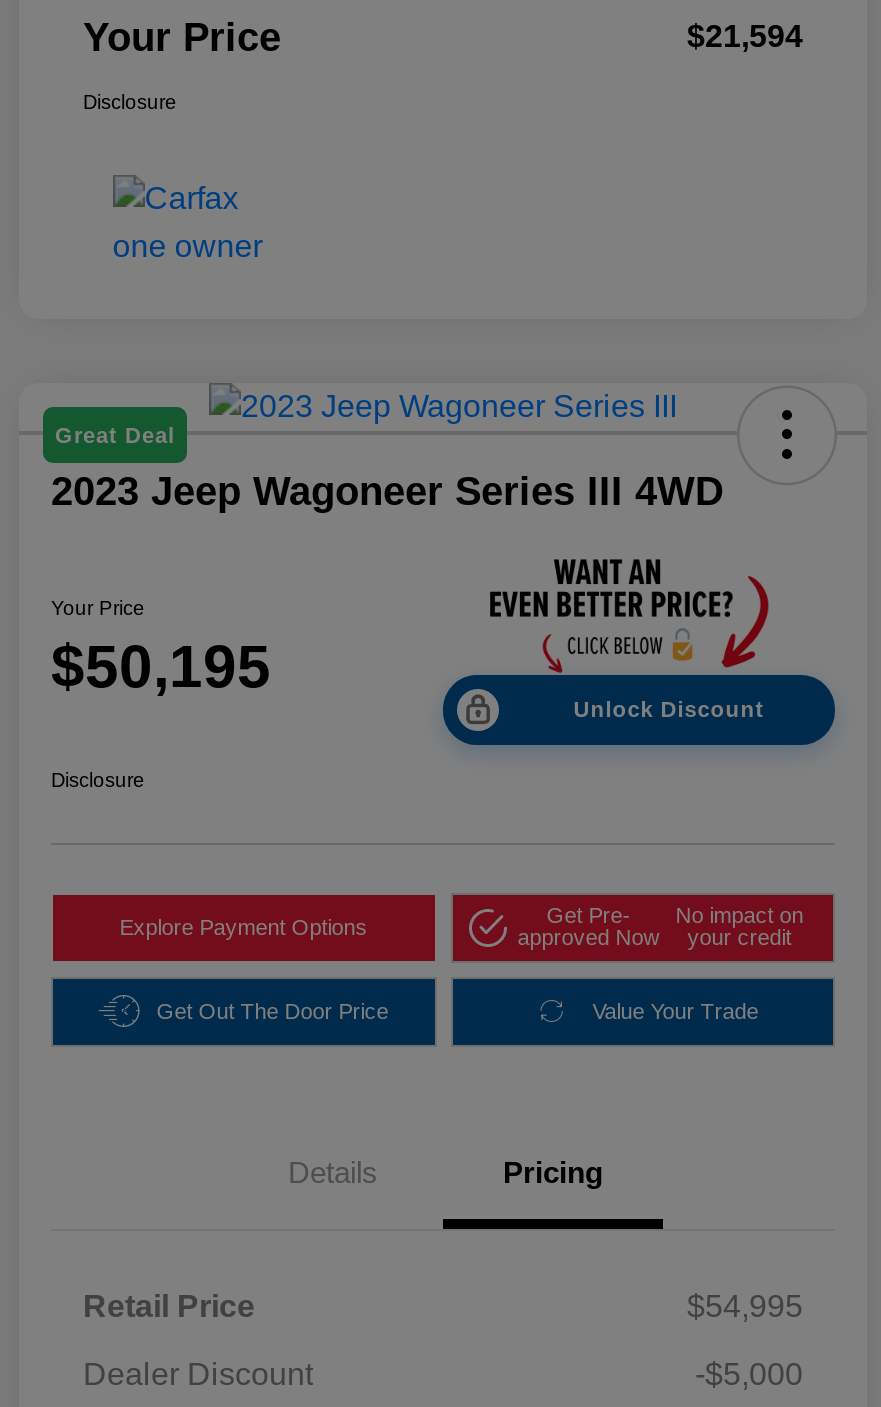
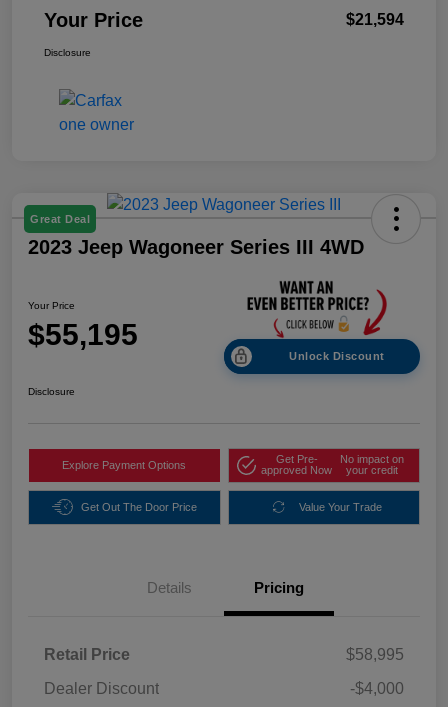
[51,632,271,698] $50,195 -> [28,317,138,350] $55,195
[687,1289,803,1323] $54,995 -> [346,646,404,663] $58,995
[695,1357,803,1391] -$5,000 -> [350,680,404,697] -$4,000

